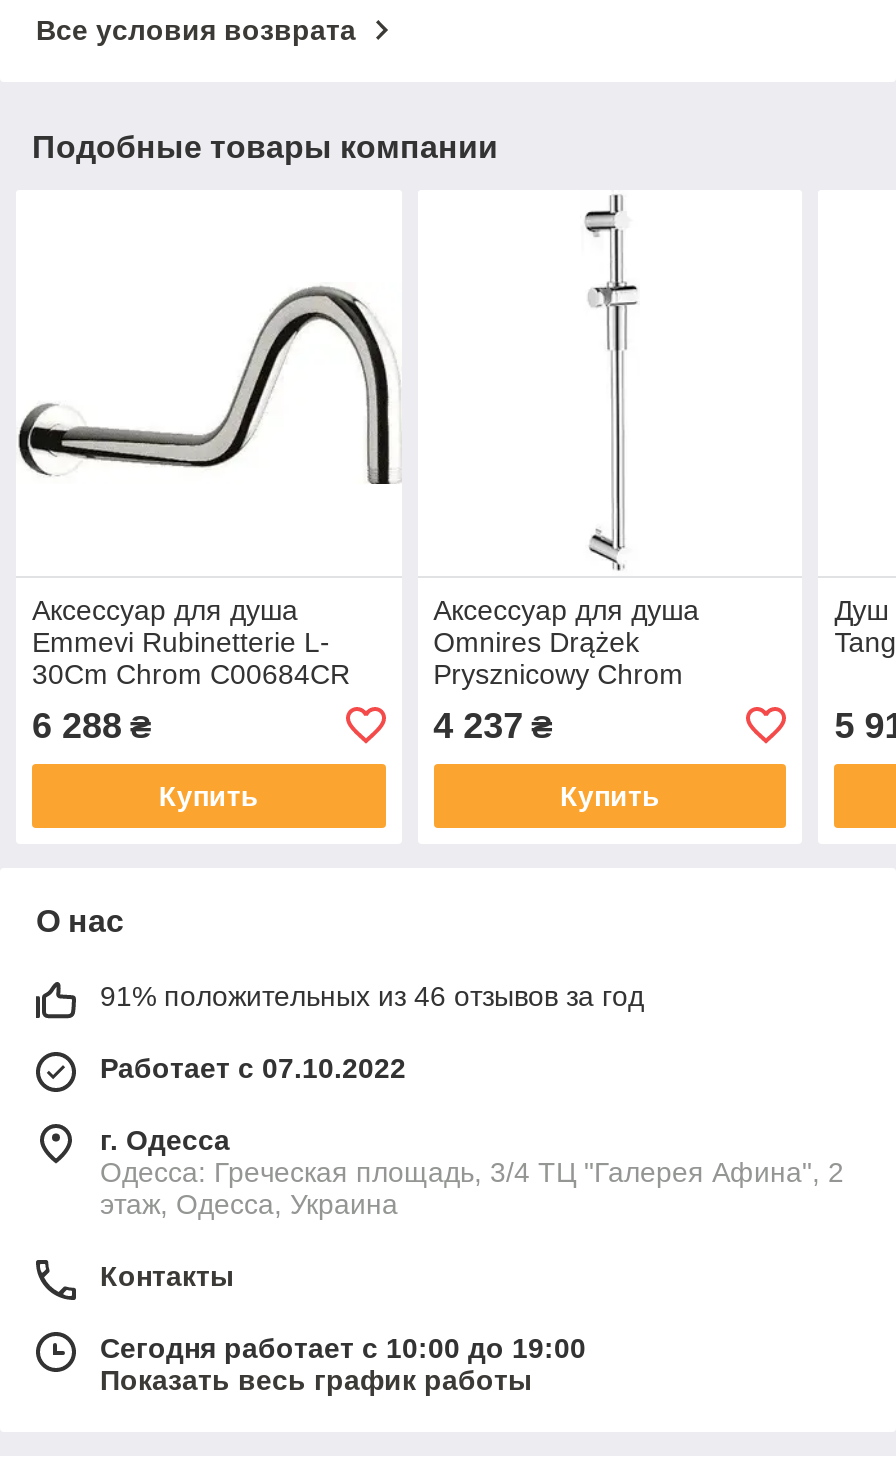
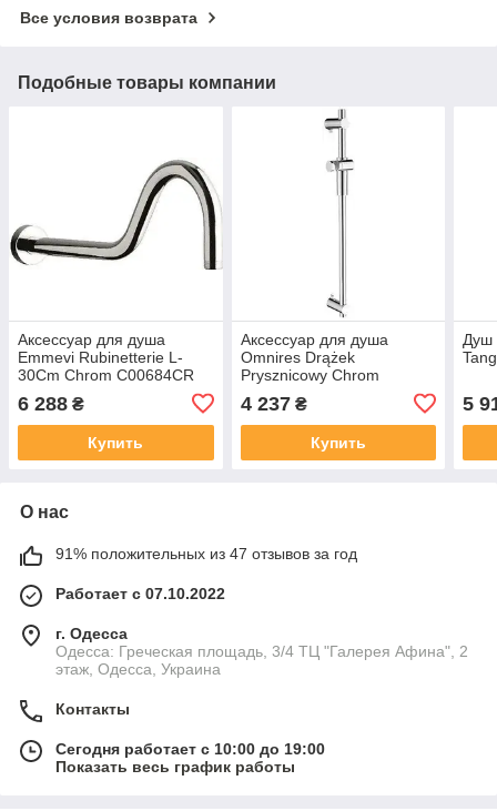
[100,980,644,1012] 91% положительных из 46 отзывов за год -> [55,545,357,562] 91% положительных из 47 отзывов за год

